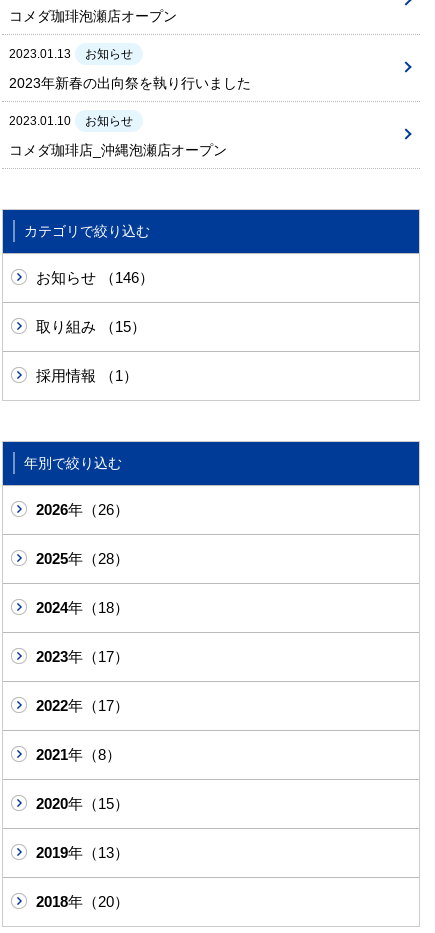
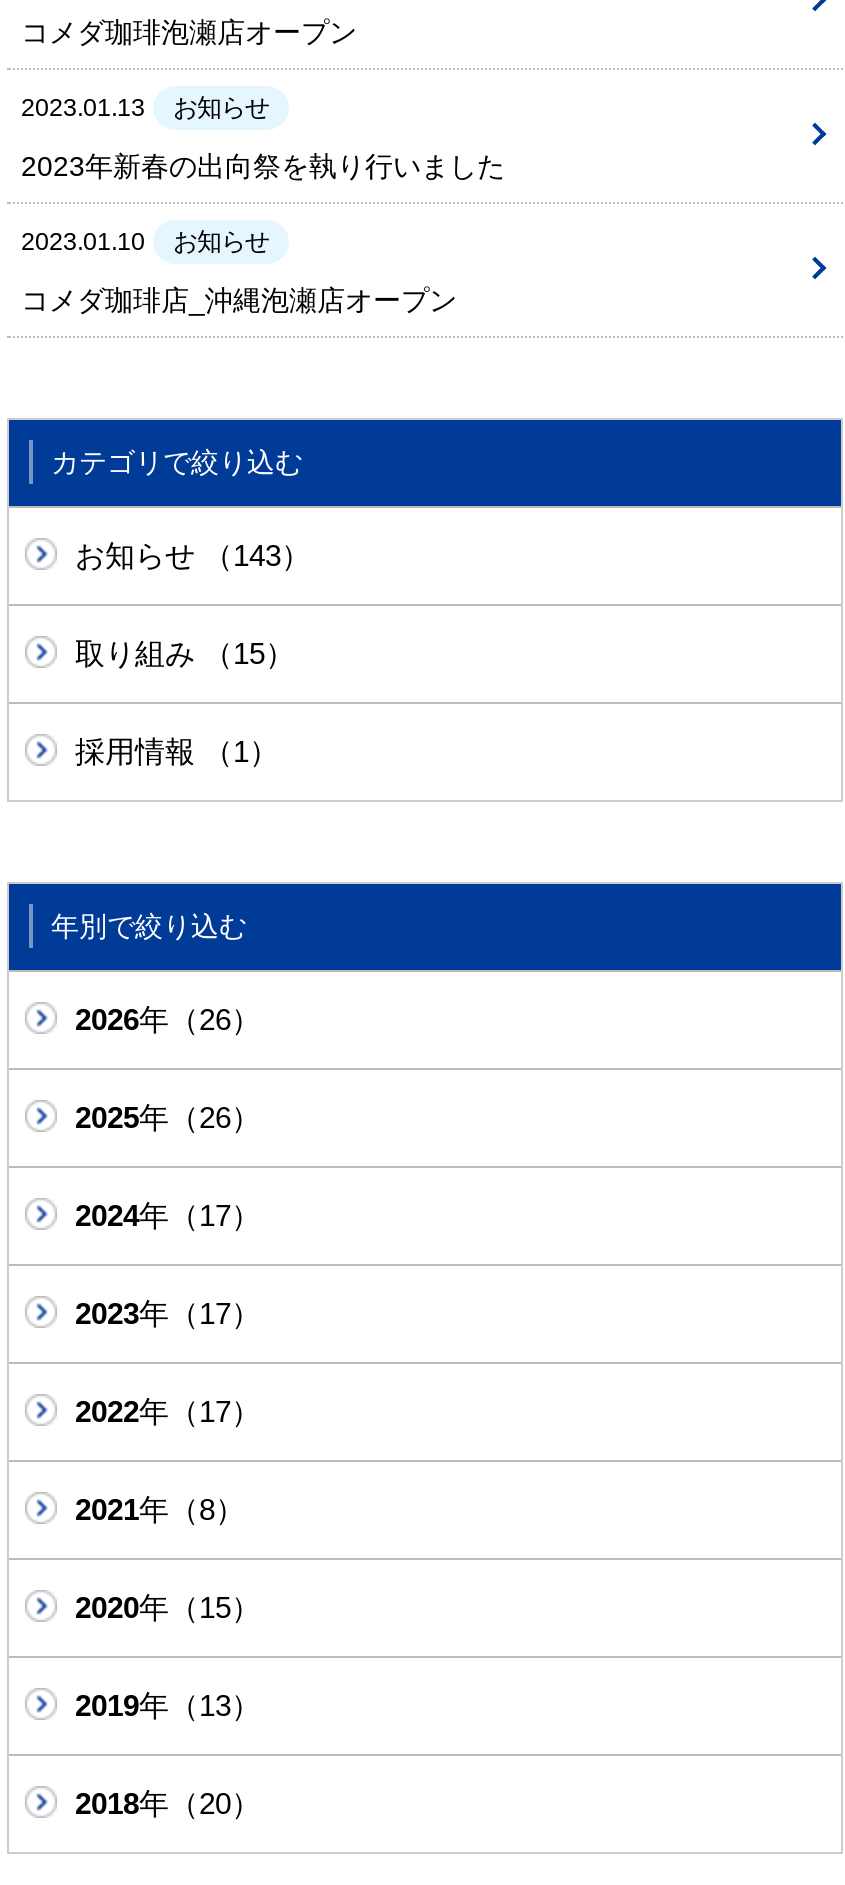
[36,269,154,286] お知らせ （146） -> [75,538,311,572] お知らせ （143）
[36,550,129,567] 2025年（28） -> [75,1100,261,1134] 2025年（26）
[36,599,129,616] 2024年（18） -> [75,1198,261,1232] 2024年（17）

